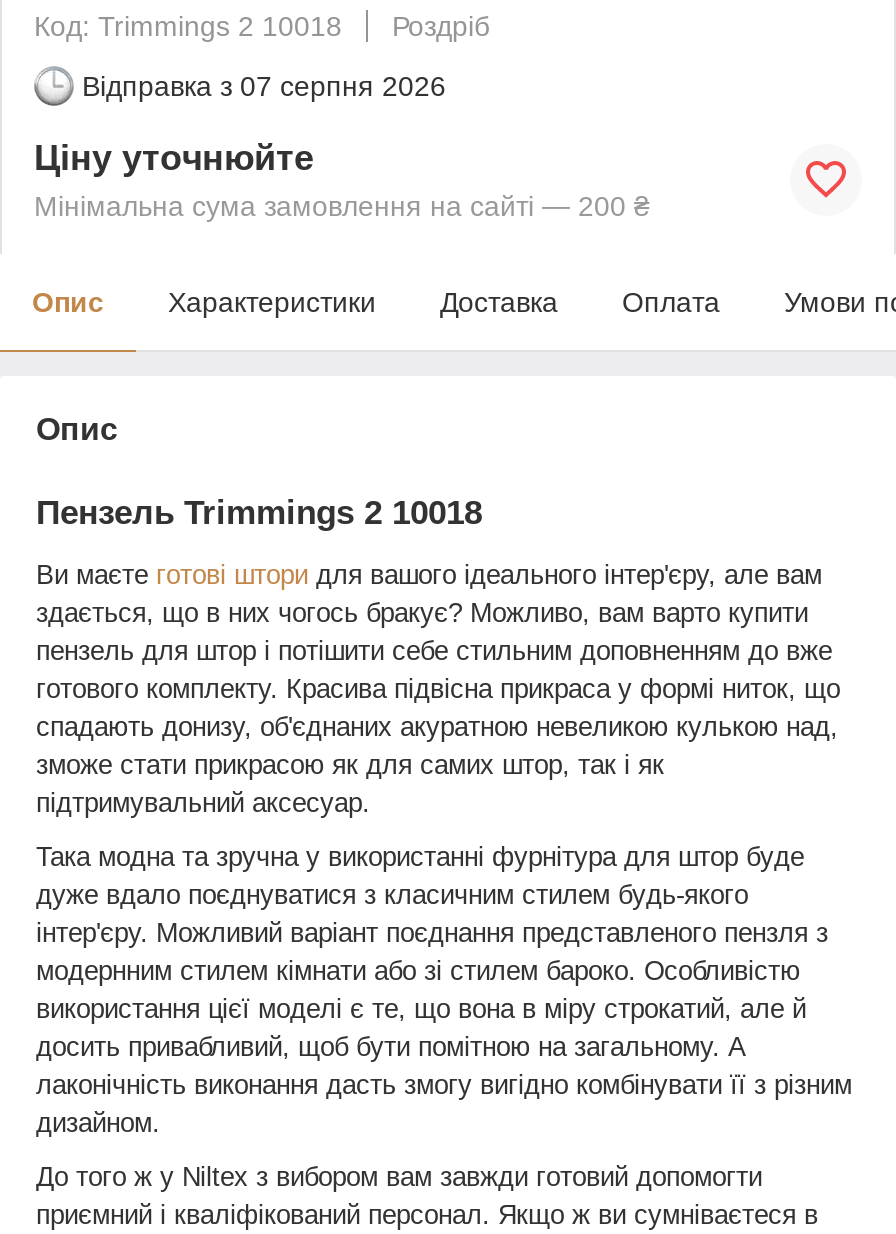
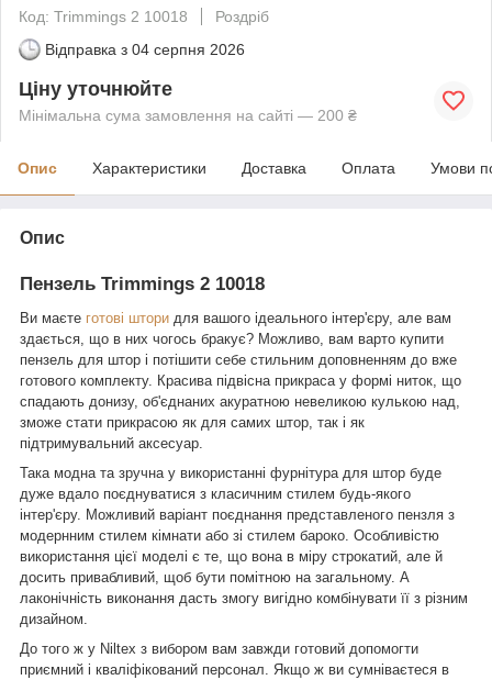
[82,70,446,102] Відправка з 07 серпня 2026 -> [45,40,245,58] Відправка з 04 серпня 2026

